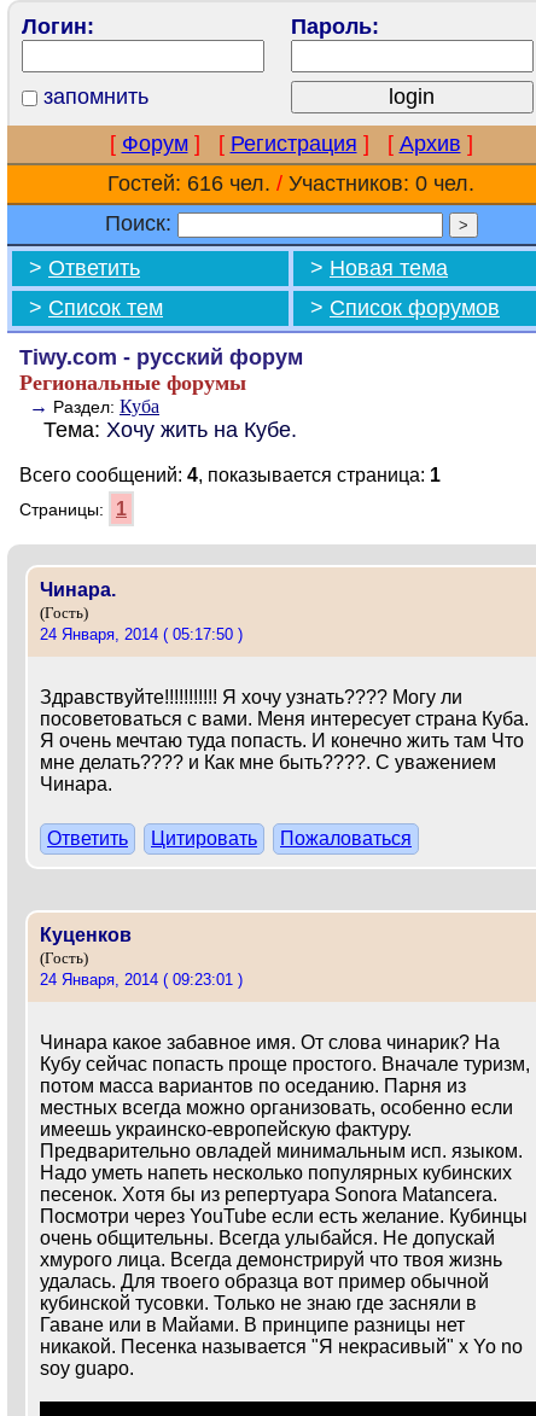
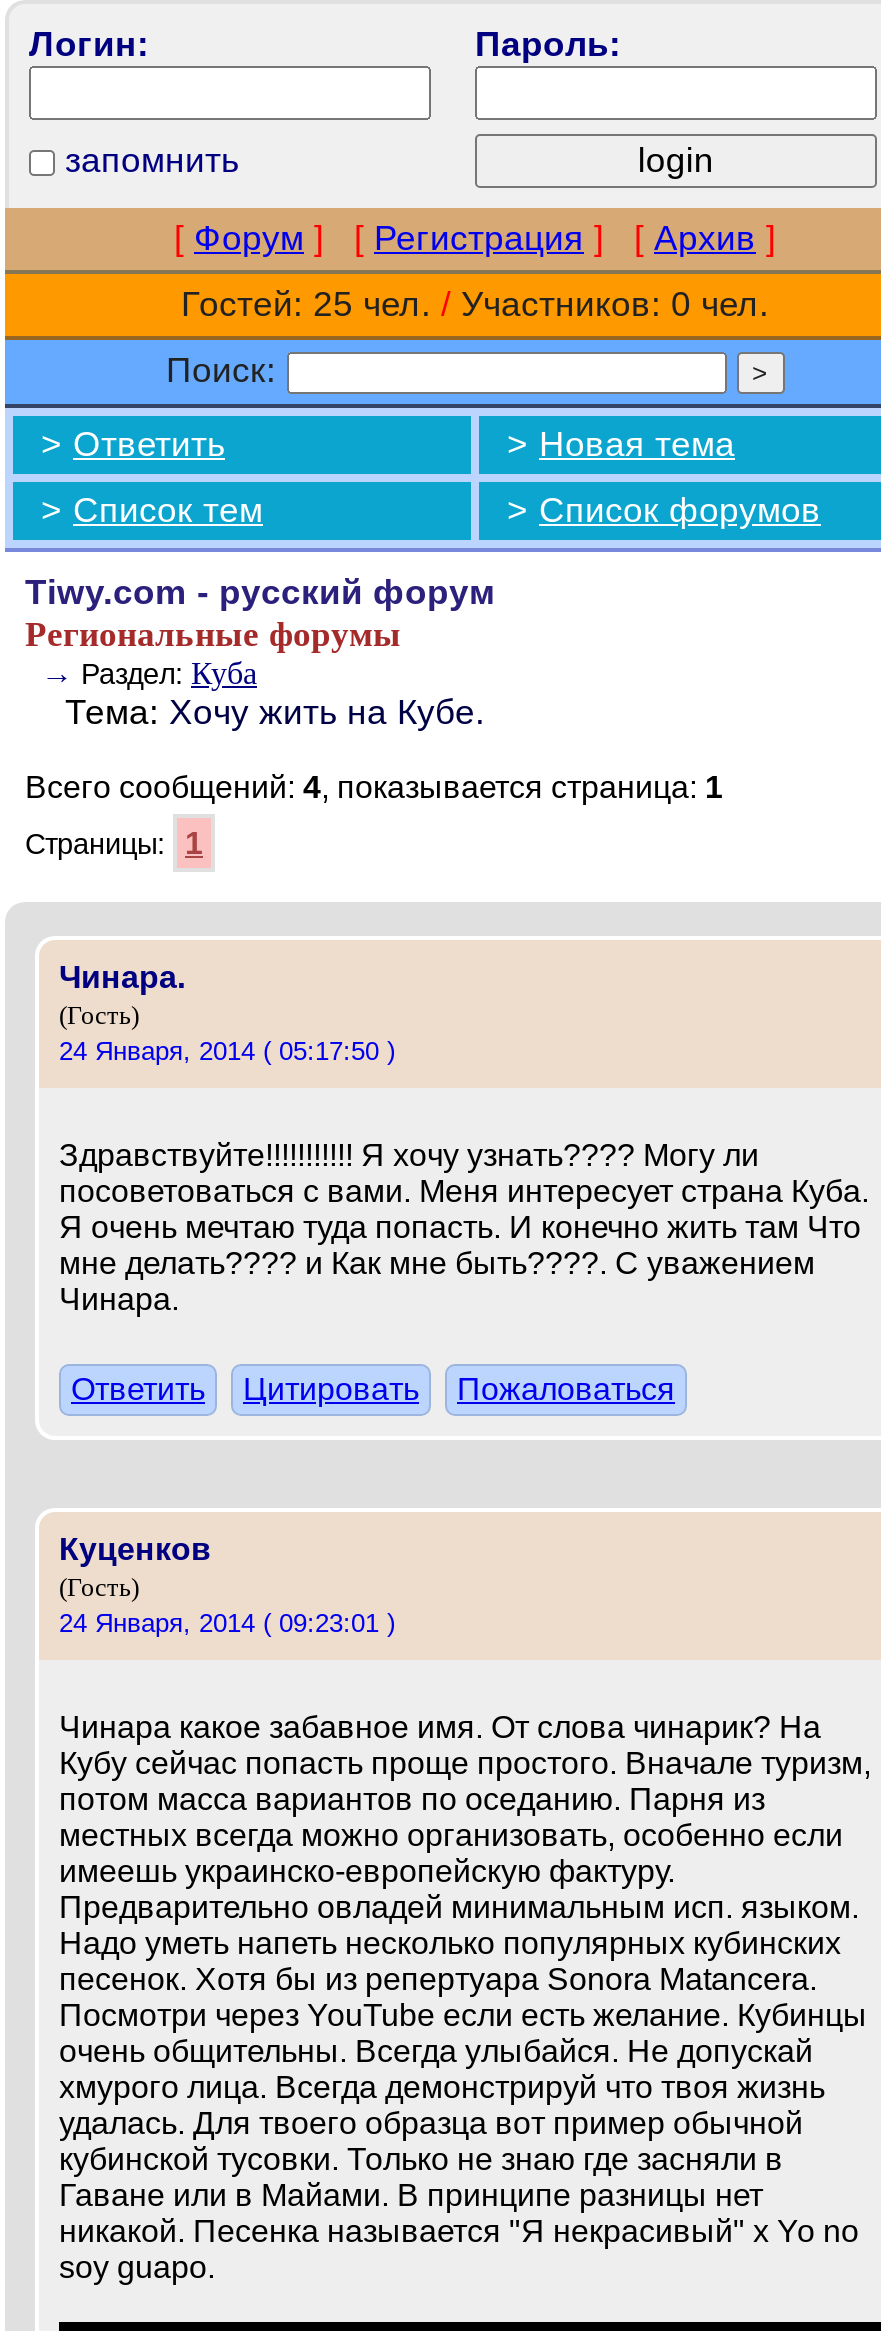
[107,171,474,196] Гостей: 616 чел. / Участников: 0 чел. -> [181,284,769,324] Гостей: 25 чел. / Участников: 0 чел.

